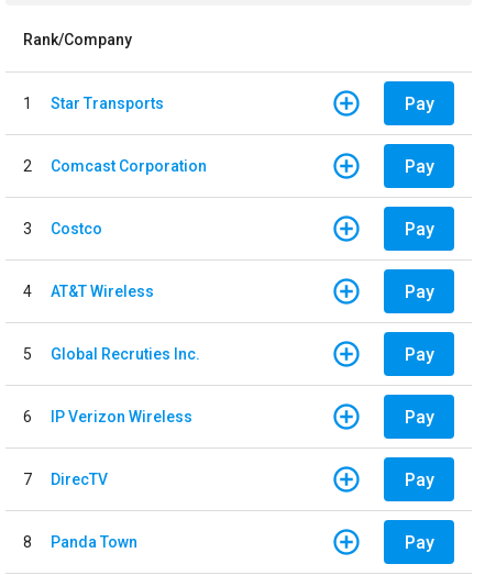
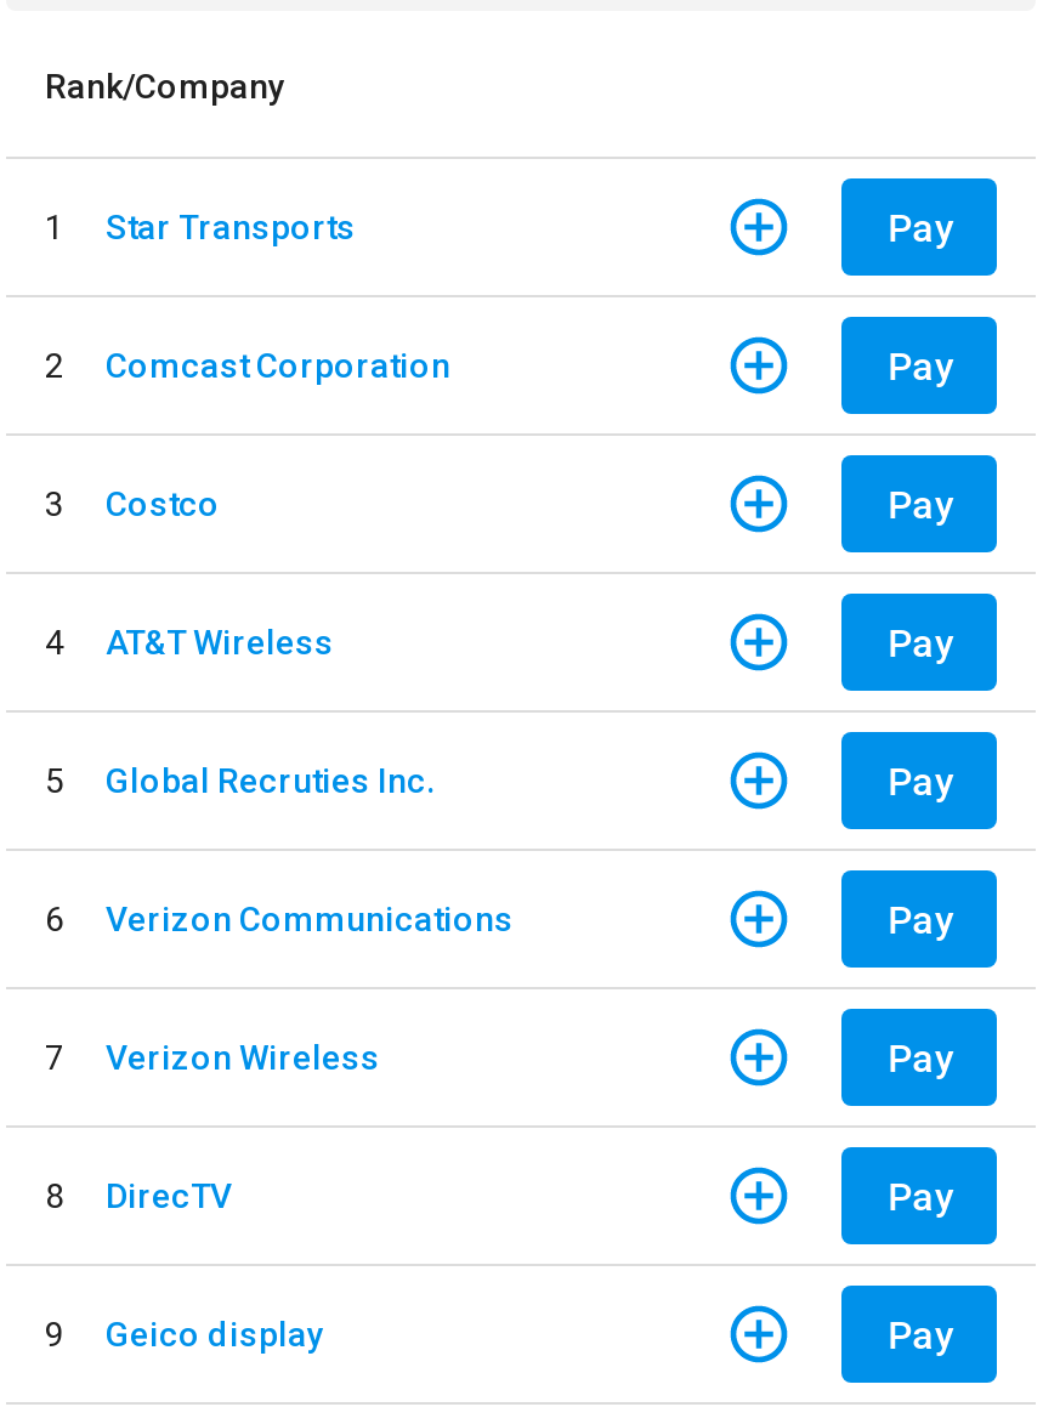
[51,407,192,425] IP Verizon Wireless -> [106,898,514,937] Verizon Communications
none -> [45,1034,954,1214] Verizon Wireless | Pay | 8
[23,533,137,550] 8 | Panda Town -> [45,1314,324,1352] 9 | Geico display

